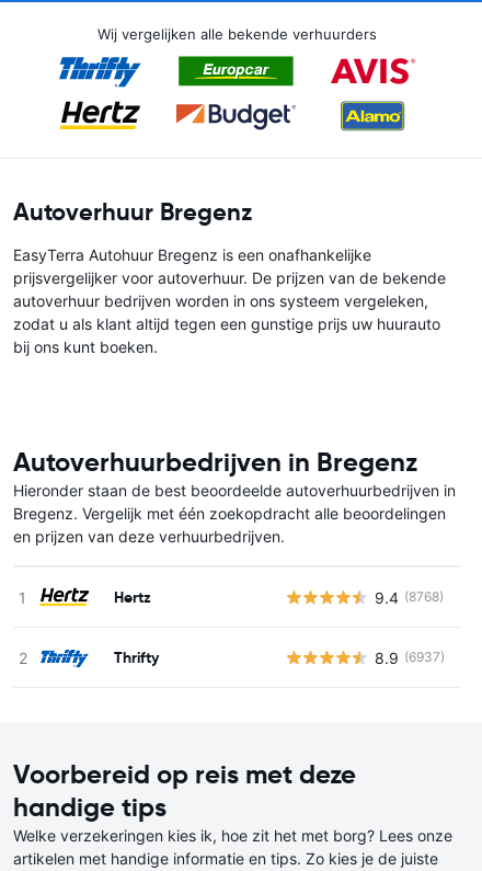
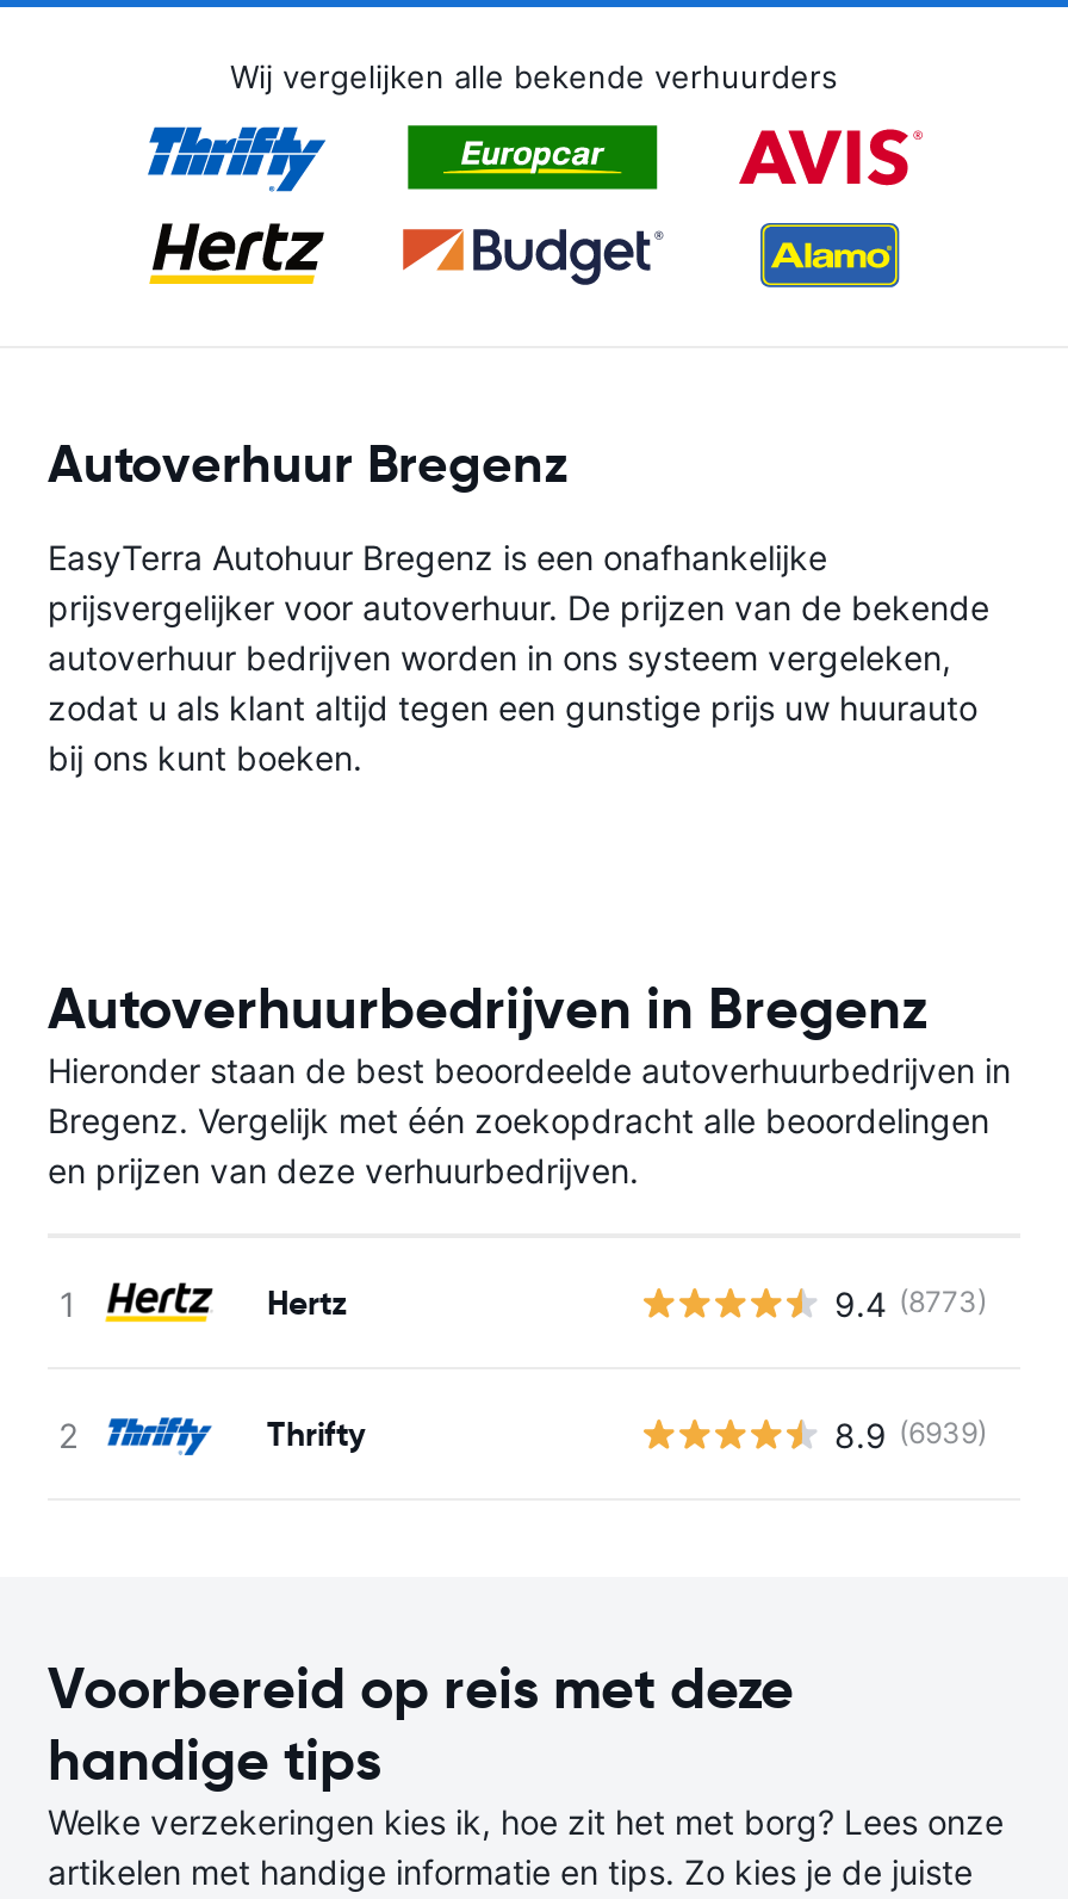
[375,588,444,606] 9.4 (8768) -> [834,1282,987,1323] 9.4 (8773)
[375,648,445,667] 8.9 (6937) -> [834,1414,987,1454] 8.9 (6939)

